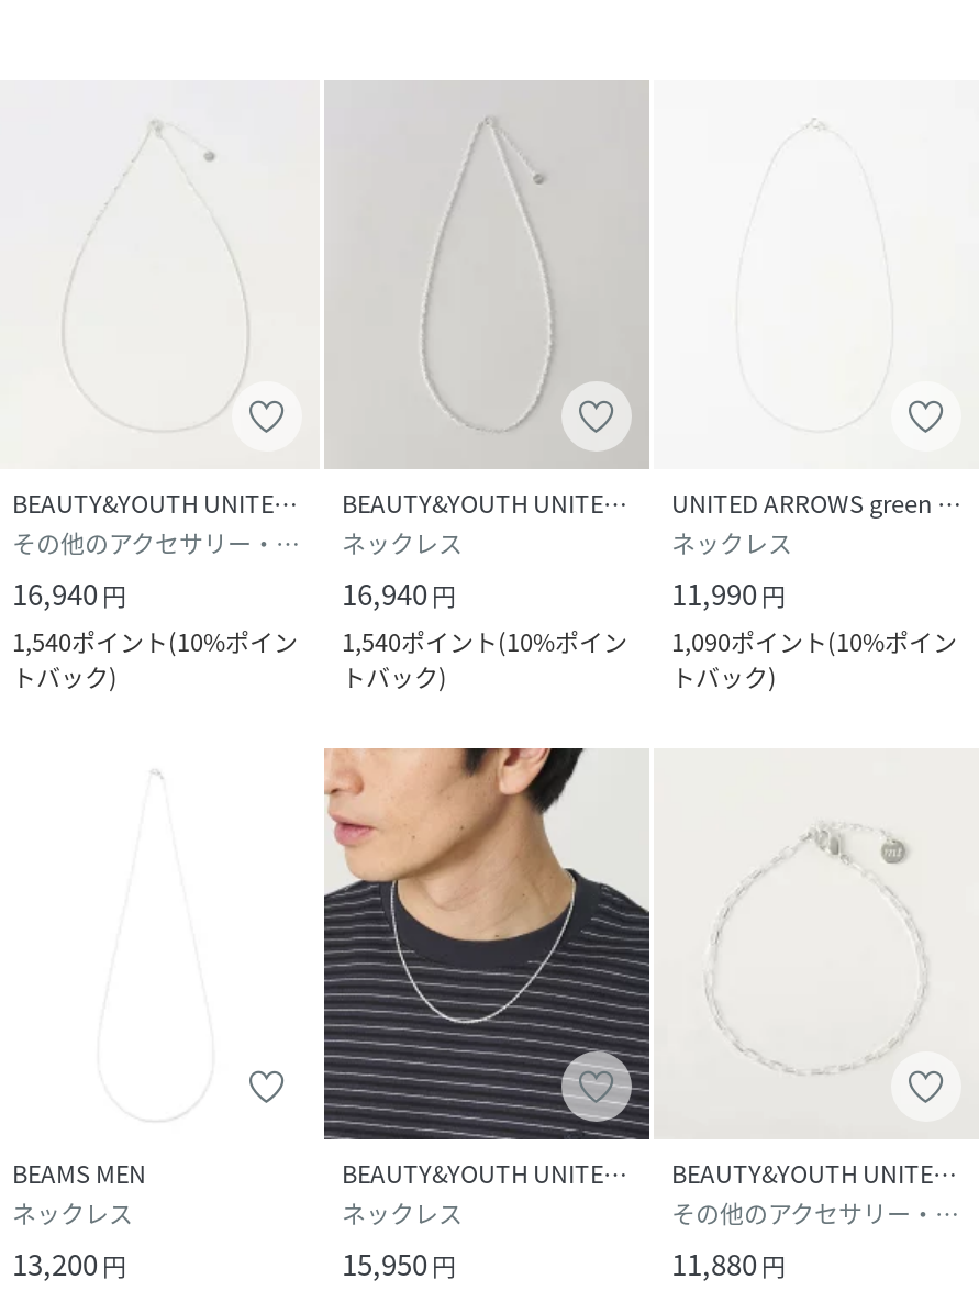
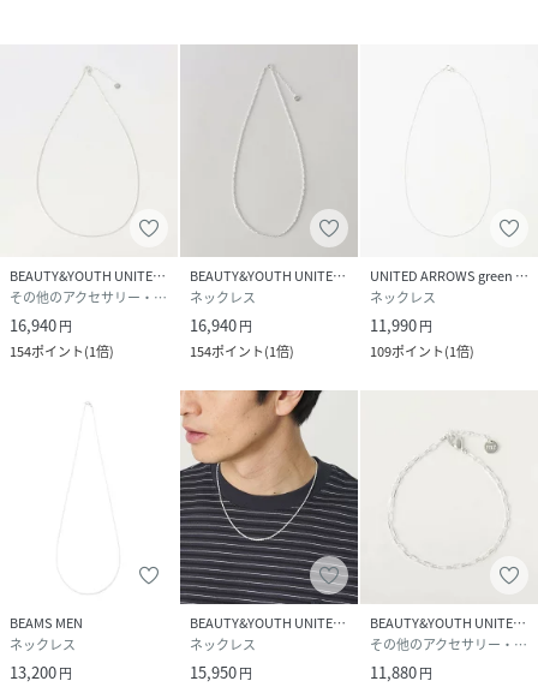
[12,624,298,696] 1,540ポイント(10%ポイン | トバック) -> [10,342,114,362] 154ポイント(1倍)
[342,624,627,696] 1,540ポイント(10%ポイン | トバック) -> [190,342,294,362] 154ポイント(1倍)
[671,624,957,696] 1,090ポイント(10%ポイン | トバック) -> [370,342,474,362] 109ポイント(1倍)

